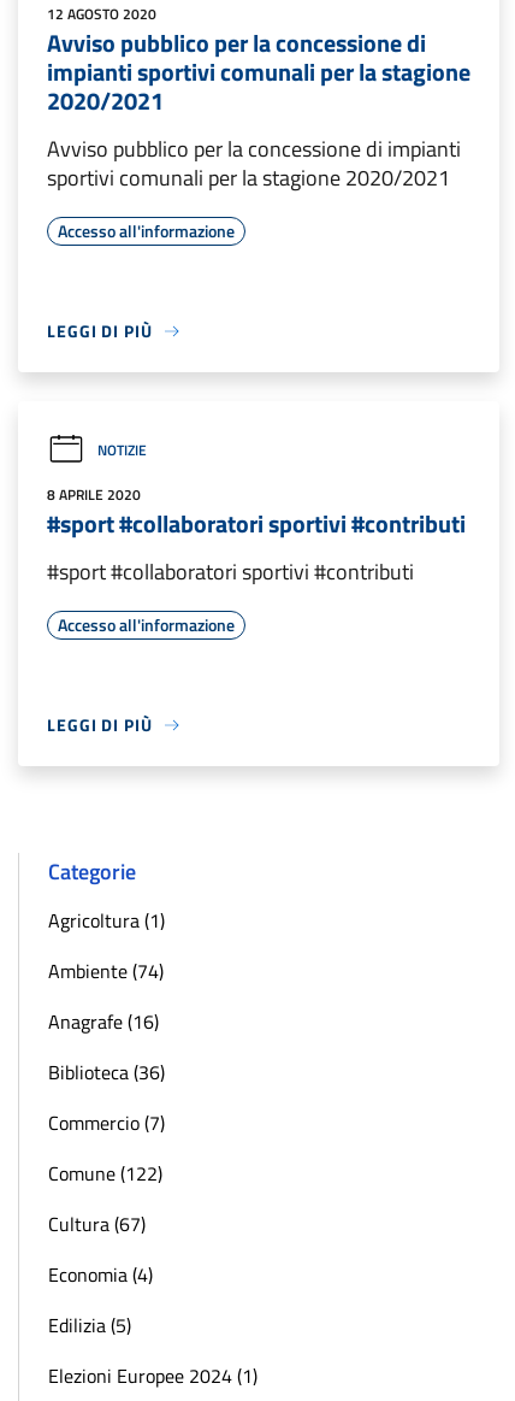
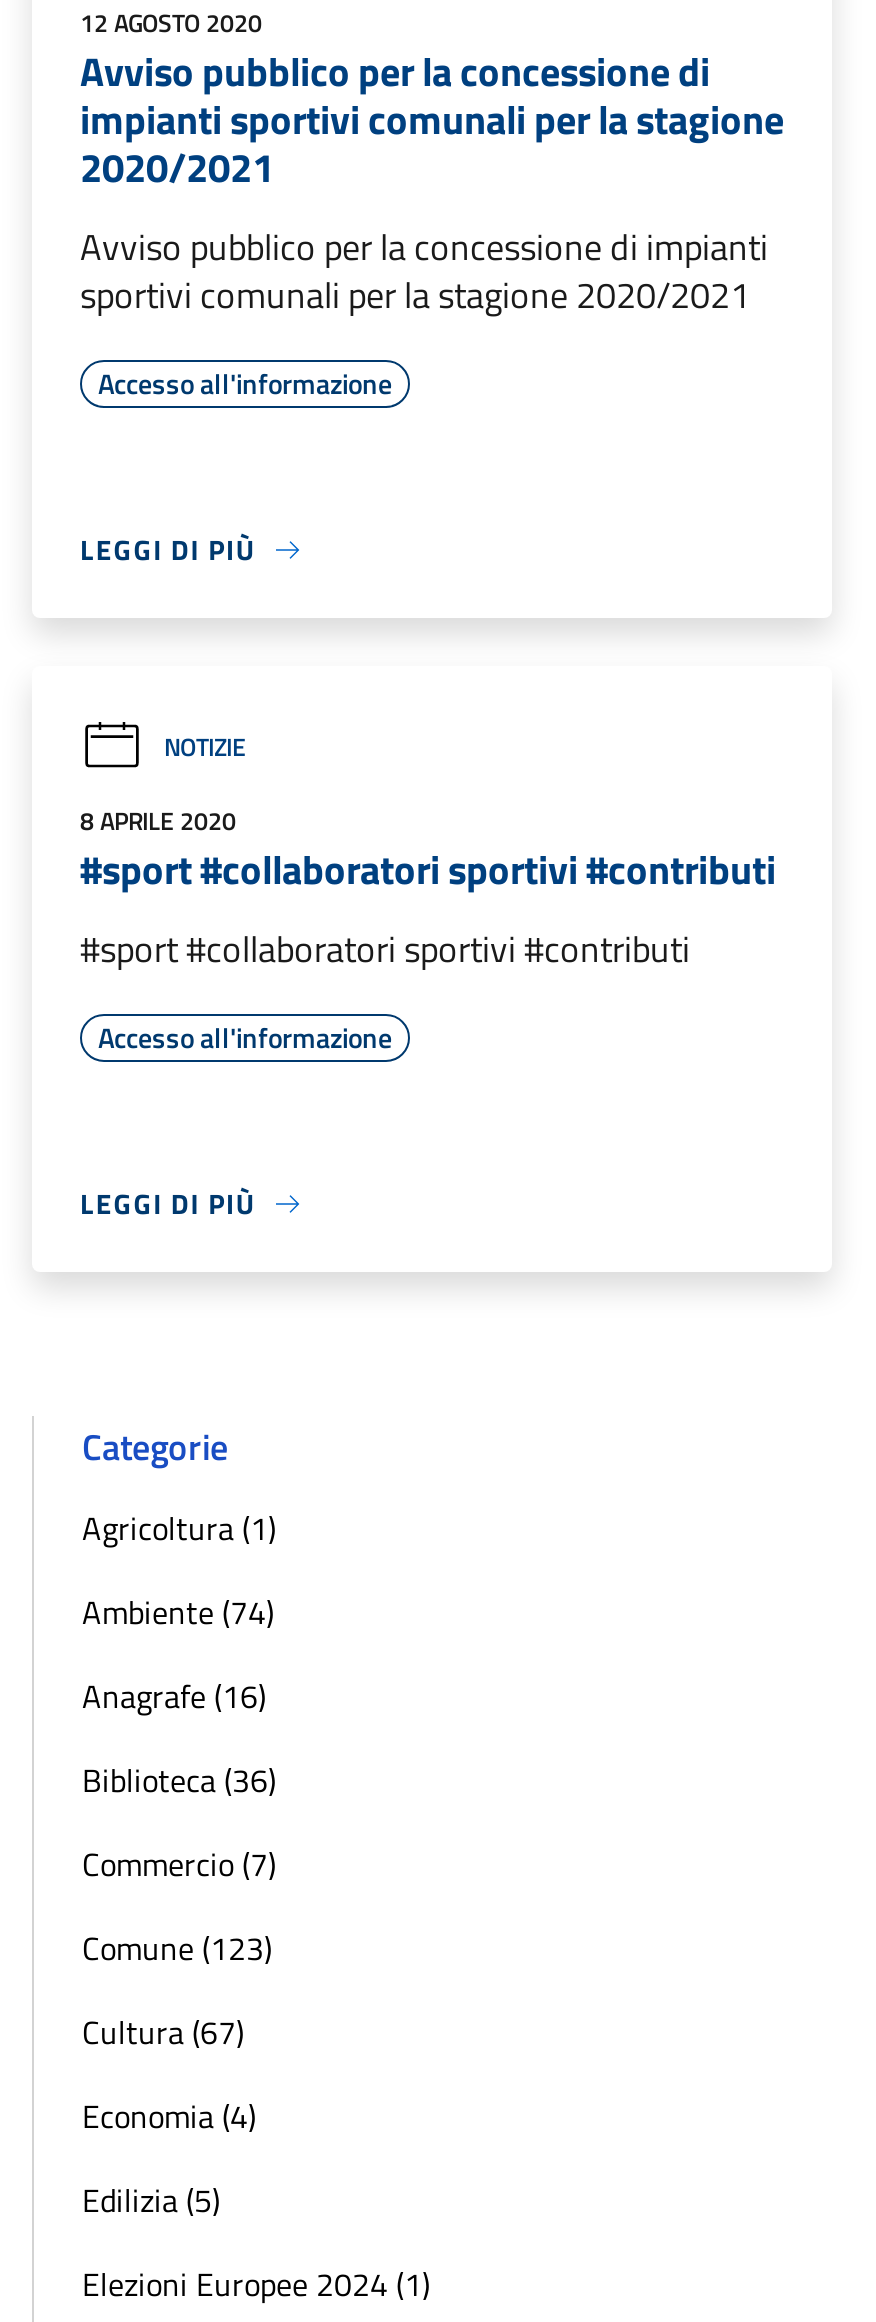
[48,1159,162,1188] Comune (122) -> [82,1924,272,1972] Comune (123)

